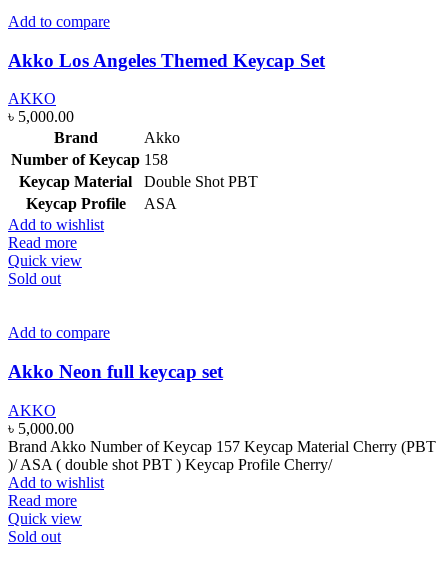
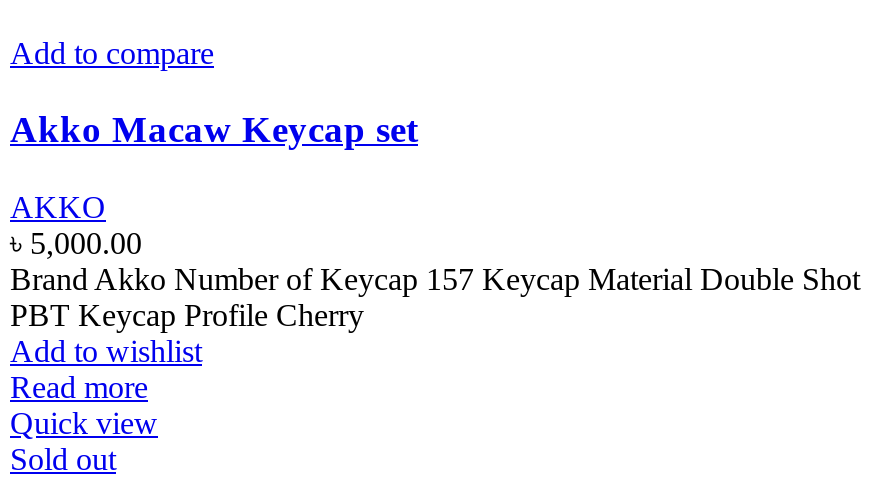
[8,50,325,71] Akko Los Angeles Themed Keycap Set -> [10,109,418,151] Akko Macaw Keycap set
[8,129,436,473] Brand | Akko | Number of Keycap 158 | Keycap Material | Double Shot PBT | Keycap Profile | ASA | Add to wishlist | Read more | Quick view | Sold out | Add to compare | Akko Neon full keycap set | AKKO | ৳ 5,000.00 | Brand Akko Number of Keycap 157 Keycap Material Cherry (PBT | )/ ASA ( double shot PBT ) Keycap Profile Cherry/ -> [10,262,860,332] Brand Akko Number of Keycap 157 Keycap Material Double Shot | PBT Keycap Profile Cherry

